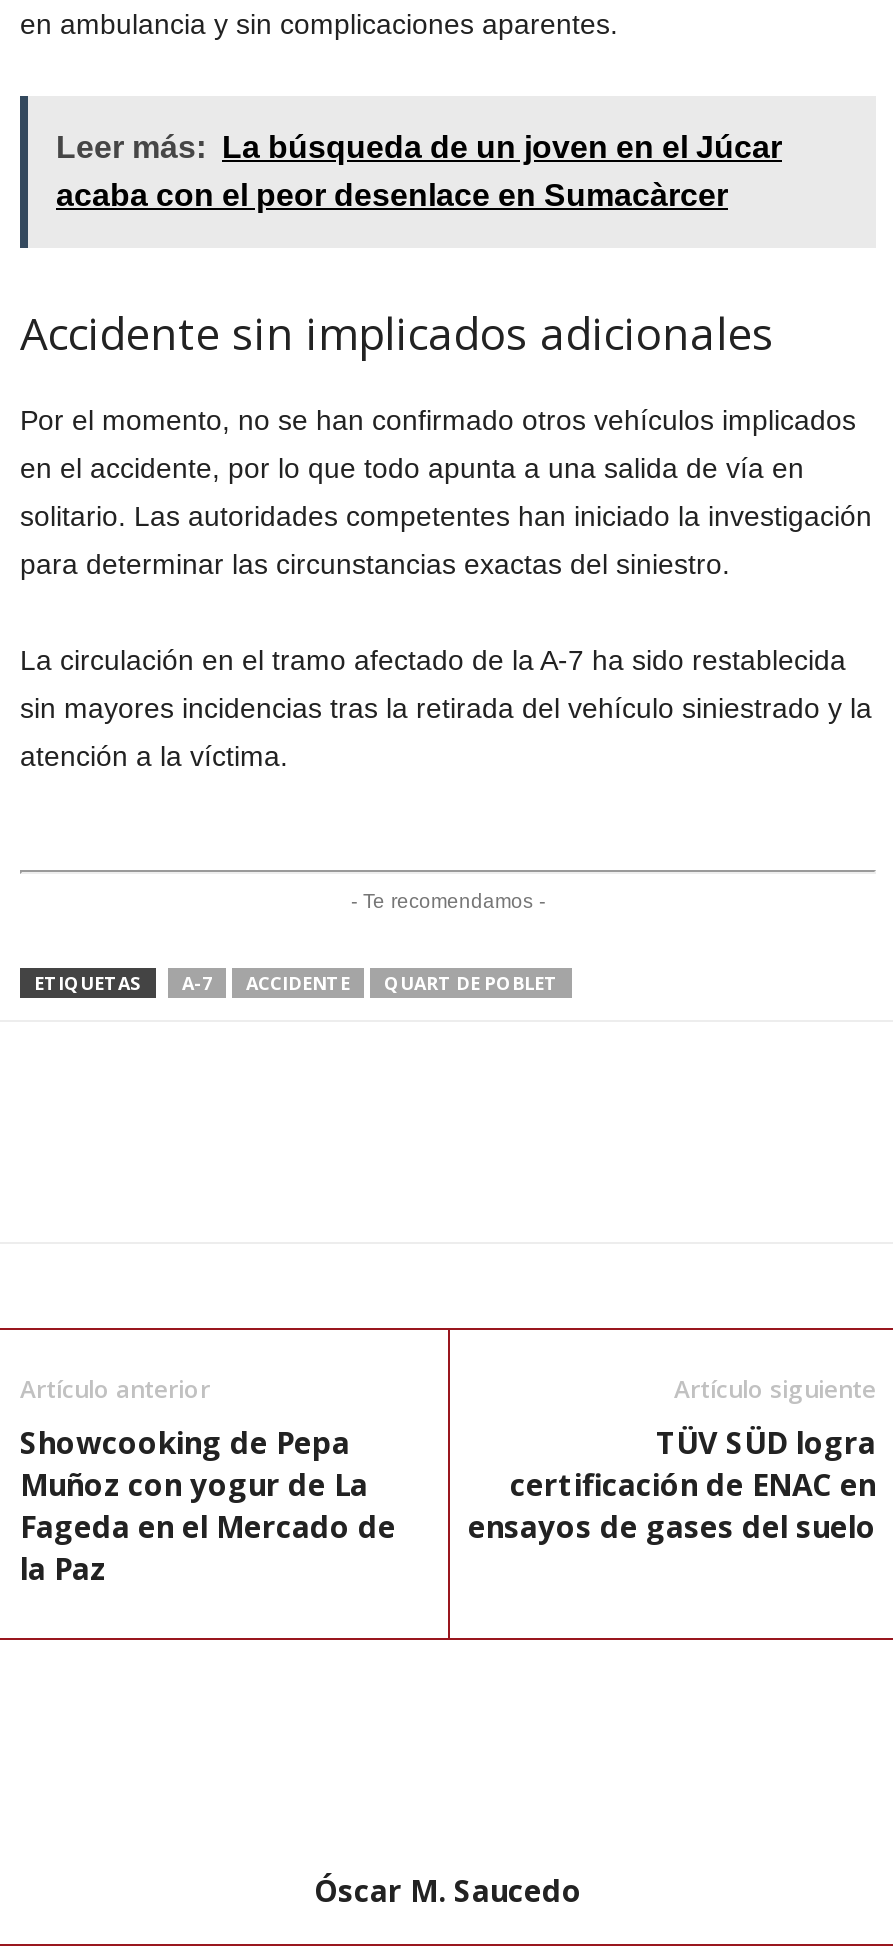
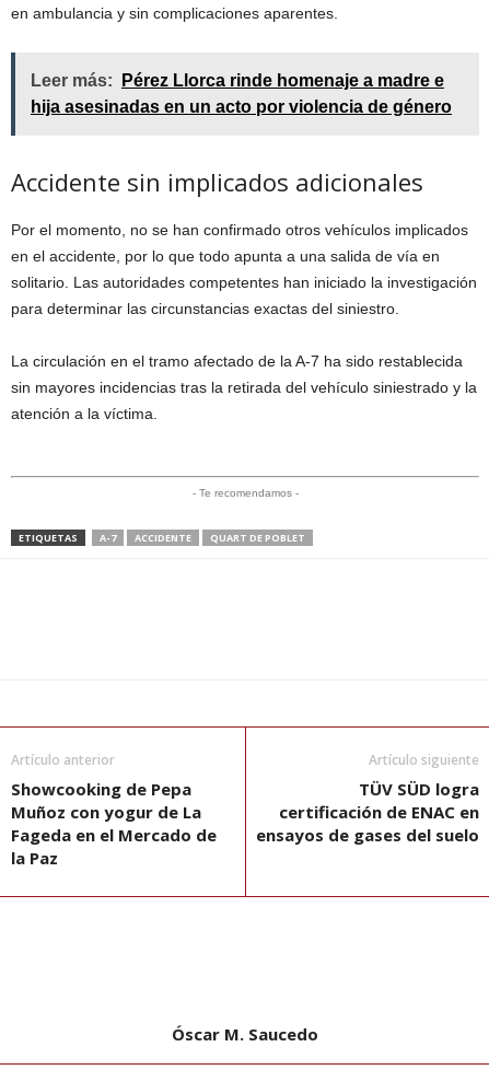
[56,130,782,212] Leer más: La búsqueda de un joven en el Júcar | acaba con el peor desenlace en Sumacàrcer -> [31,71,452,116] Leer más: Pérez Llorca rinde homenaje a madre e | hija asesinadas en un acto por violencia de género

